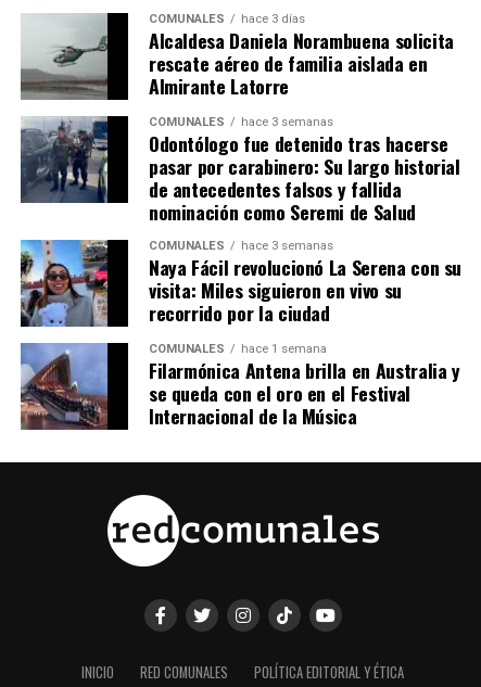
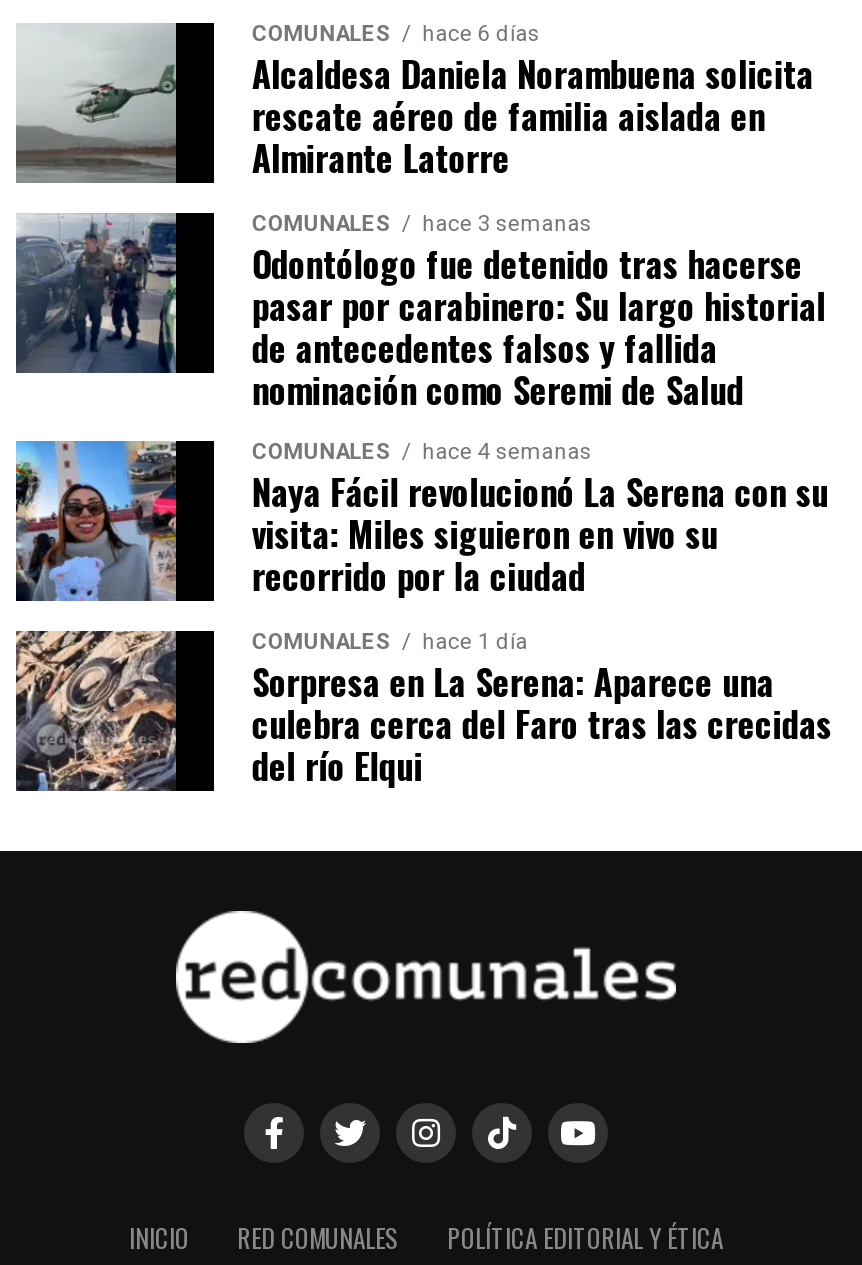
[149,12,305,26] COMUNALES hace 3 días -> [252,22,540,48] COMUNALES hace 6 días
[149,239,333,253] COMUNALES hace 3 semanas -> [252,440,592,466] COMUNALES hace 4 semanas
[20,342,460,431] [image] | hace 1 semana | Filarmónica Antena brilla en Australia y | se queda con el oro en el Festival | Internacional de la Música -> [14,629,832,793] [image] | hace 1 día | Sorpresa en La Serena: Aparece una | culebra cerca del Faro tras las crecidas | del río Elqui

